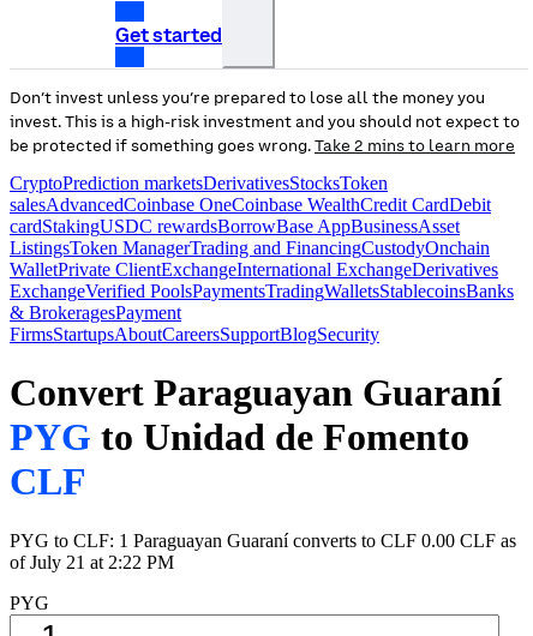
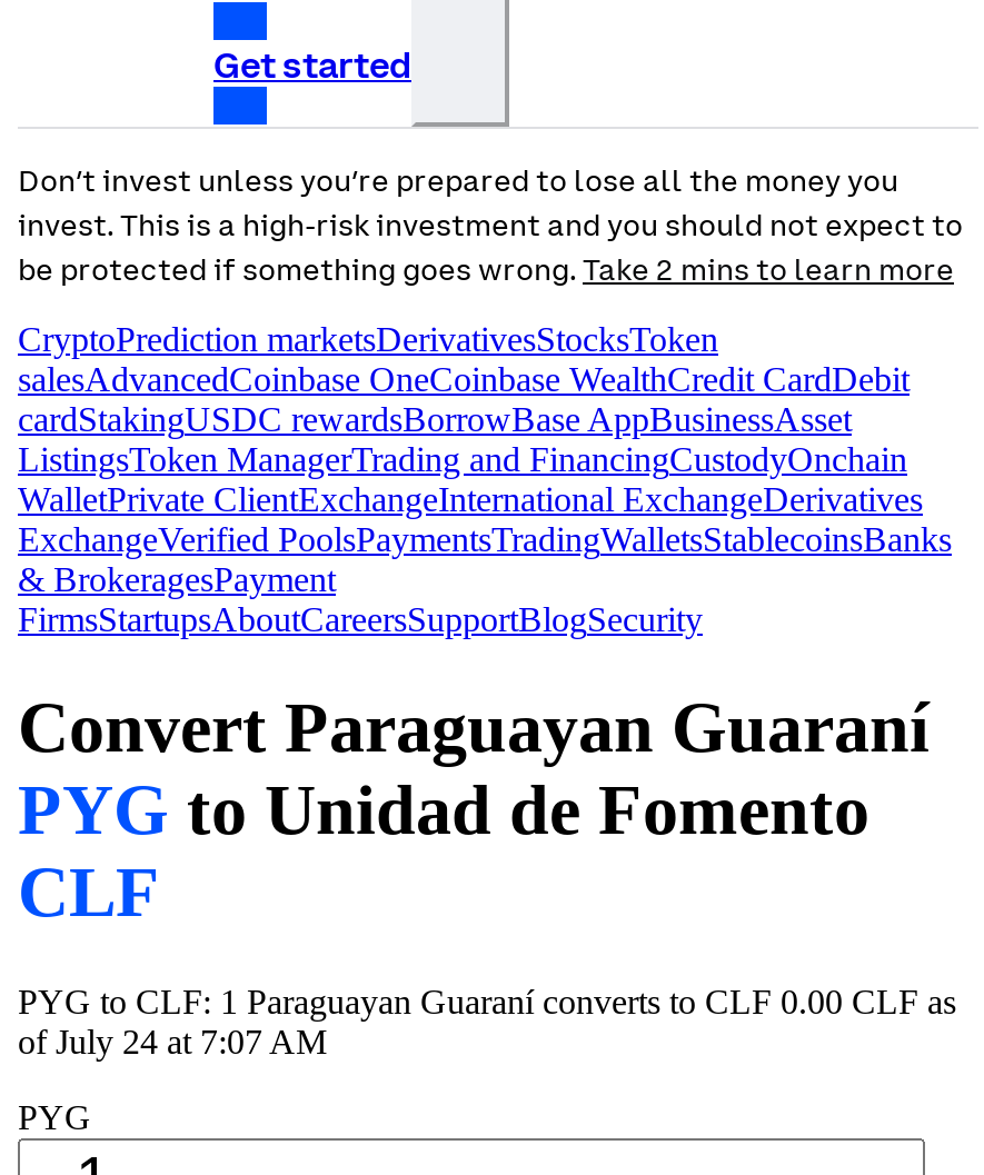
[10,552,174,572] of July 21 at 2:22 PM -> [18,1022,327,1060] of July 24 at 7:07 AM

